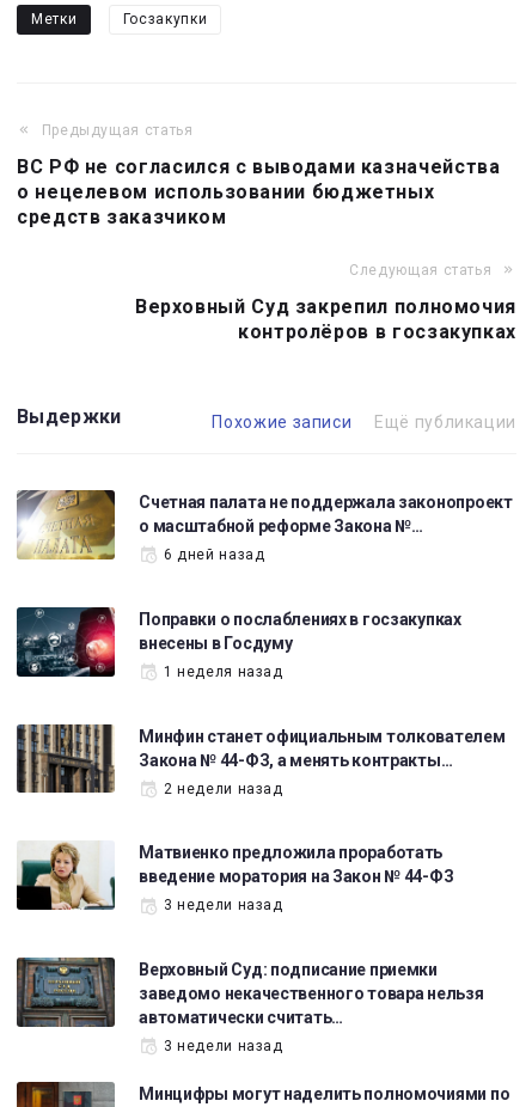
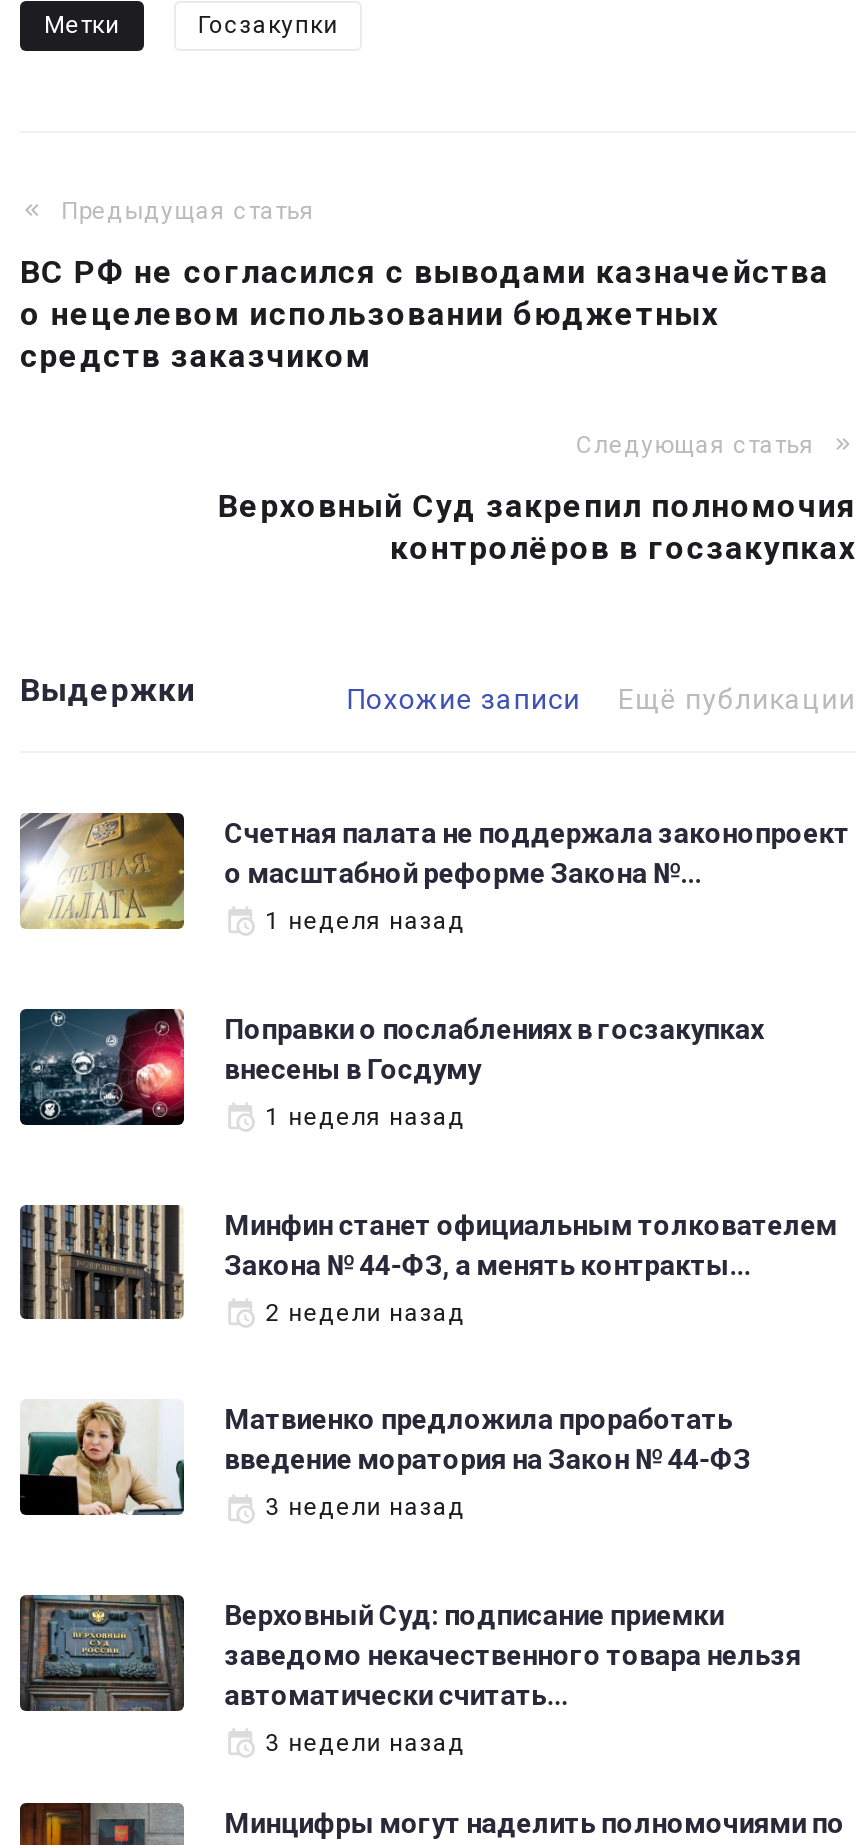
[164,546,265,563] 6 дней назад -> [266,907,466,935] 1 неделя назад

